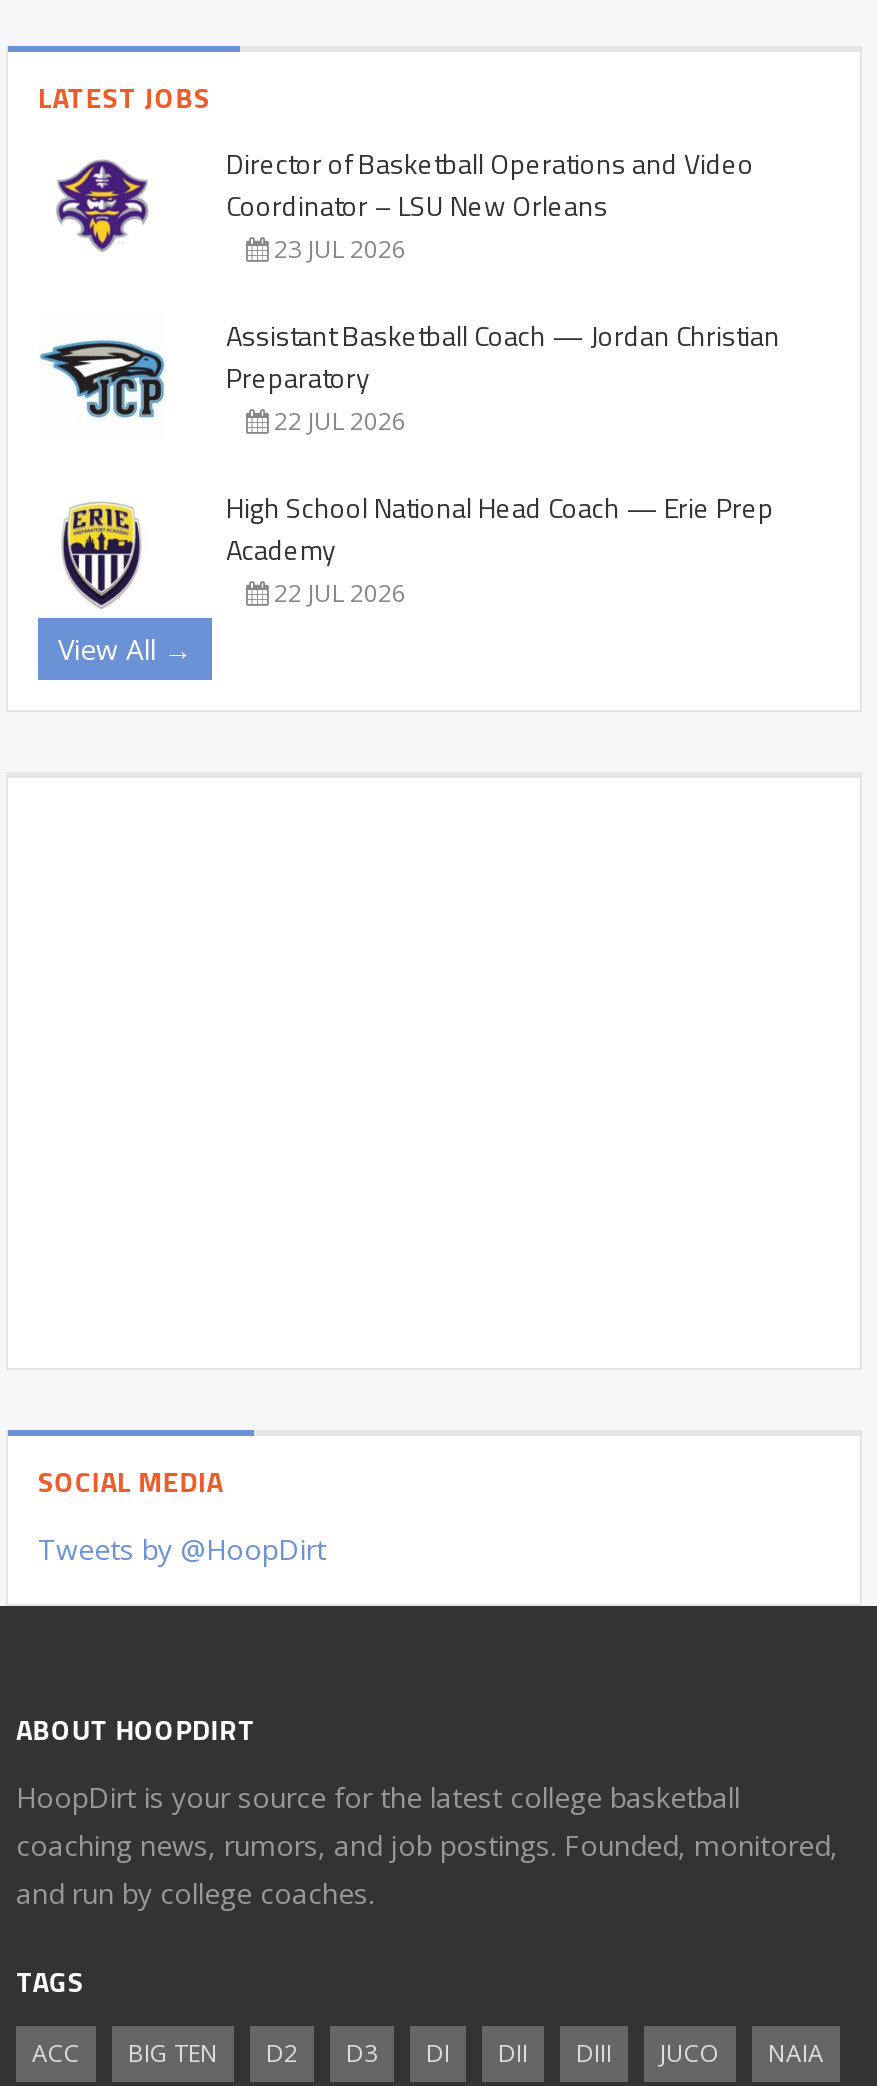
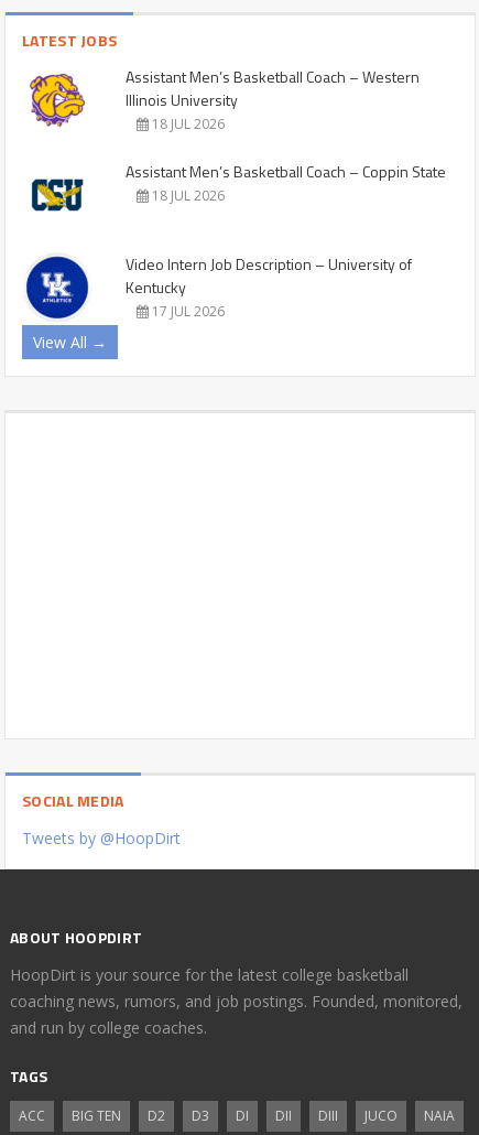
[54,142,754,266] [image] | Director of Basketball Operations and Video | Coordinator – LSU New Orleans | 23 JUL 2026 -> [29,65,420,133] [image] | Assistant Men’s Basketball Coach – Western | Illinois University | 18 JUL 2026
[38,314,780,438] [image] | Assistant Basketball Coach — Jordan Christian | Preparatory | 22 JUL 2026 -> [24,160,446,215] [image] | Assistant Men’s Basketball Coach – Coppin State | 18 JUL 2026
[46,486,774,610] [image] | High School National Head Coach — Erie Prep | Academy | 22 JUL 2026 -> [25,252,412,321] [image] | Video Intern Job Description – University of | Kentucky | 17 JUL 2026

